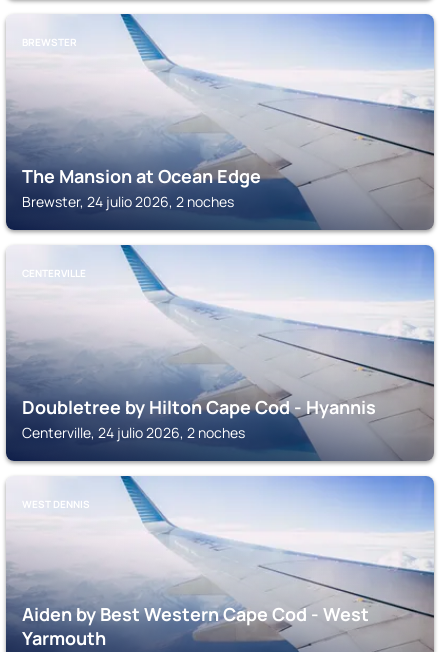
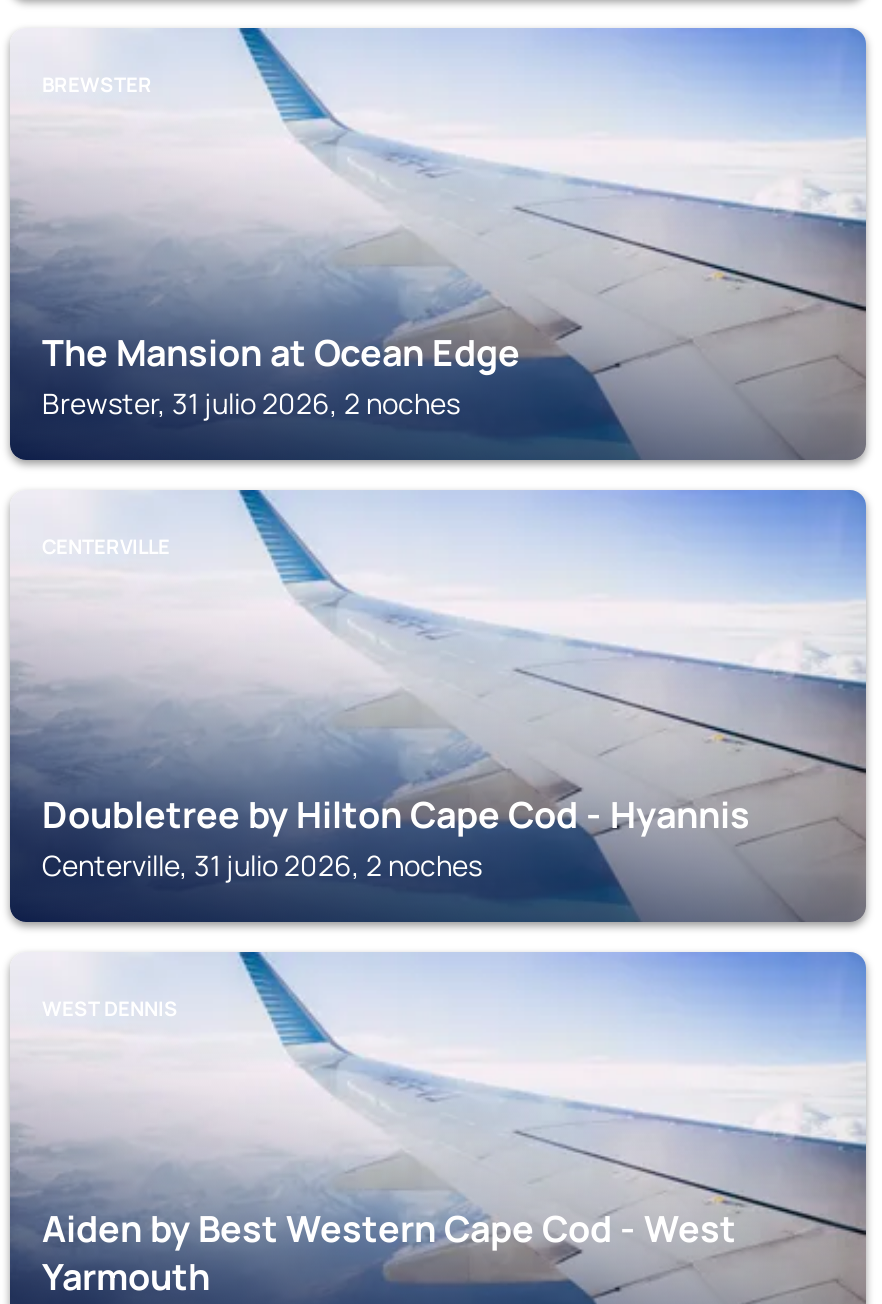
[22,192,234,211] Brewster, 24 julio 2026, 2 noches -> [42,384,460,422] Brewster, 31 julio 2026, 2 noches
[22,423,245,442] Centerville, 24 julio 2026, 2 noches -> [42,846,482,884] Centerville, 31 julio 2026, 2 noches

